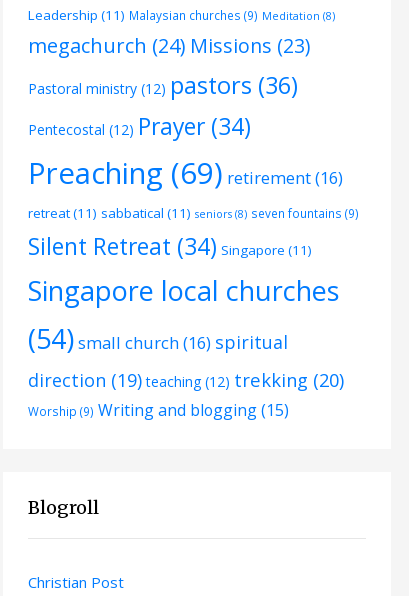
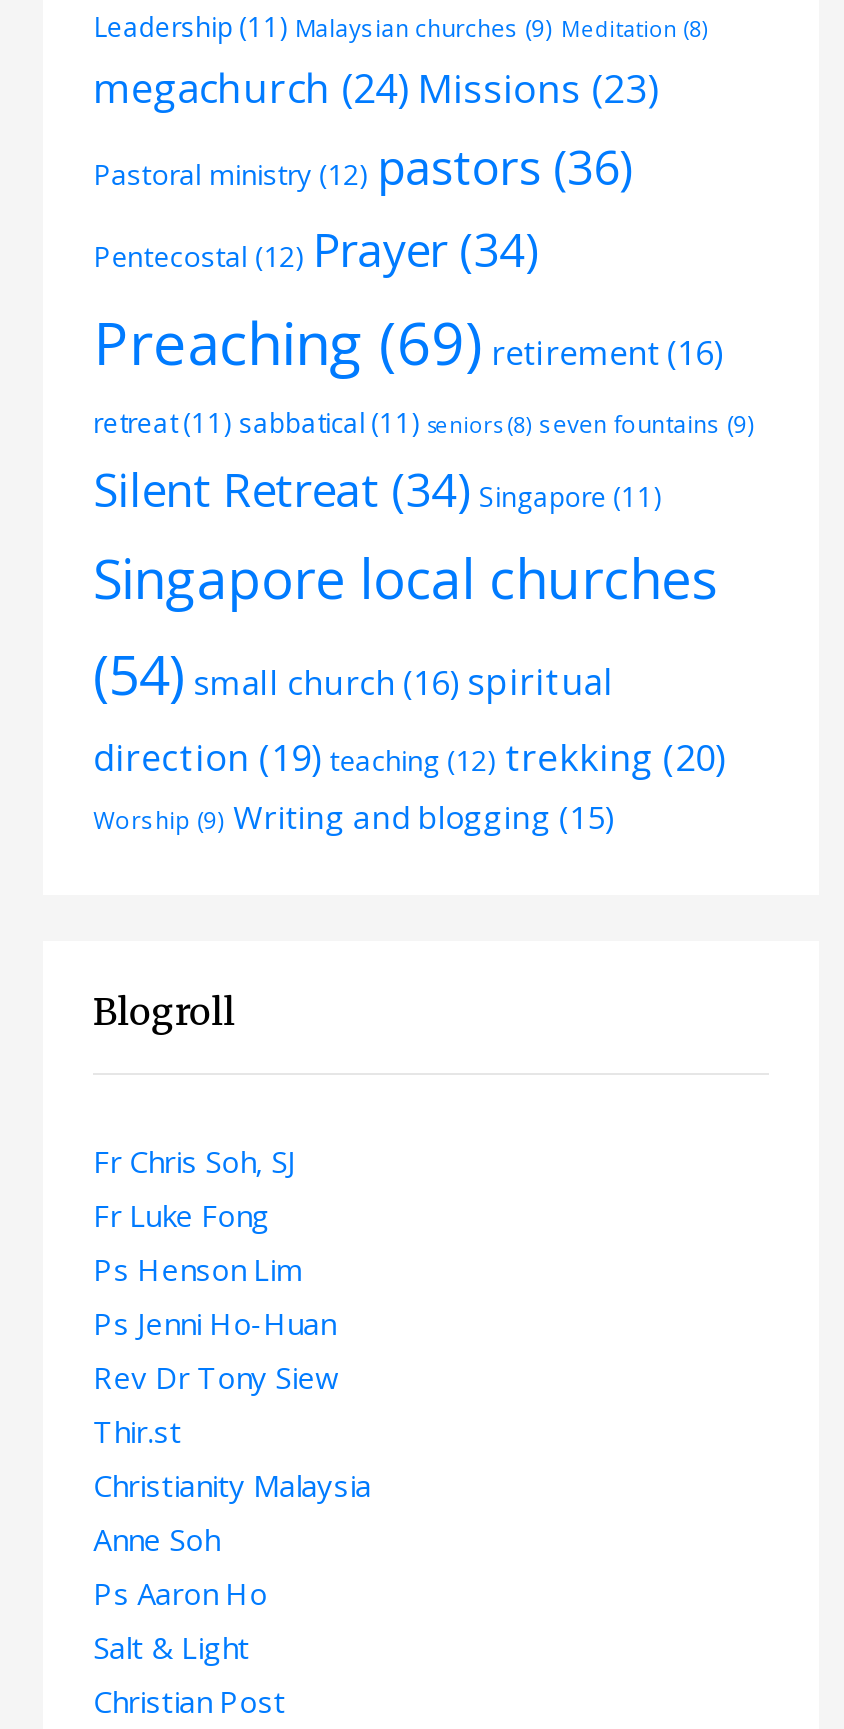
none -> [93,1141,371,1667] Fr Chris Soh, SJ | Fr Luke Fong | Ps Henson Lim | Ps Jenni Ho-Huan | Rev Dr Tony Siew | Thir.st | Christianity Malaysia | Anne Soh | Ps Aaron Ho | Salt & Light

